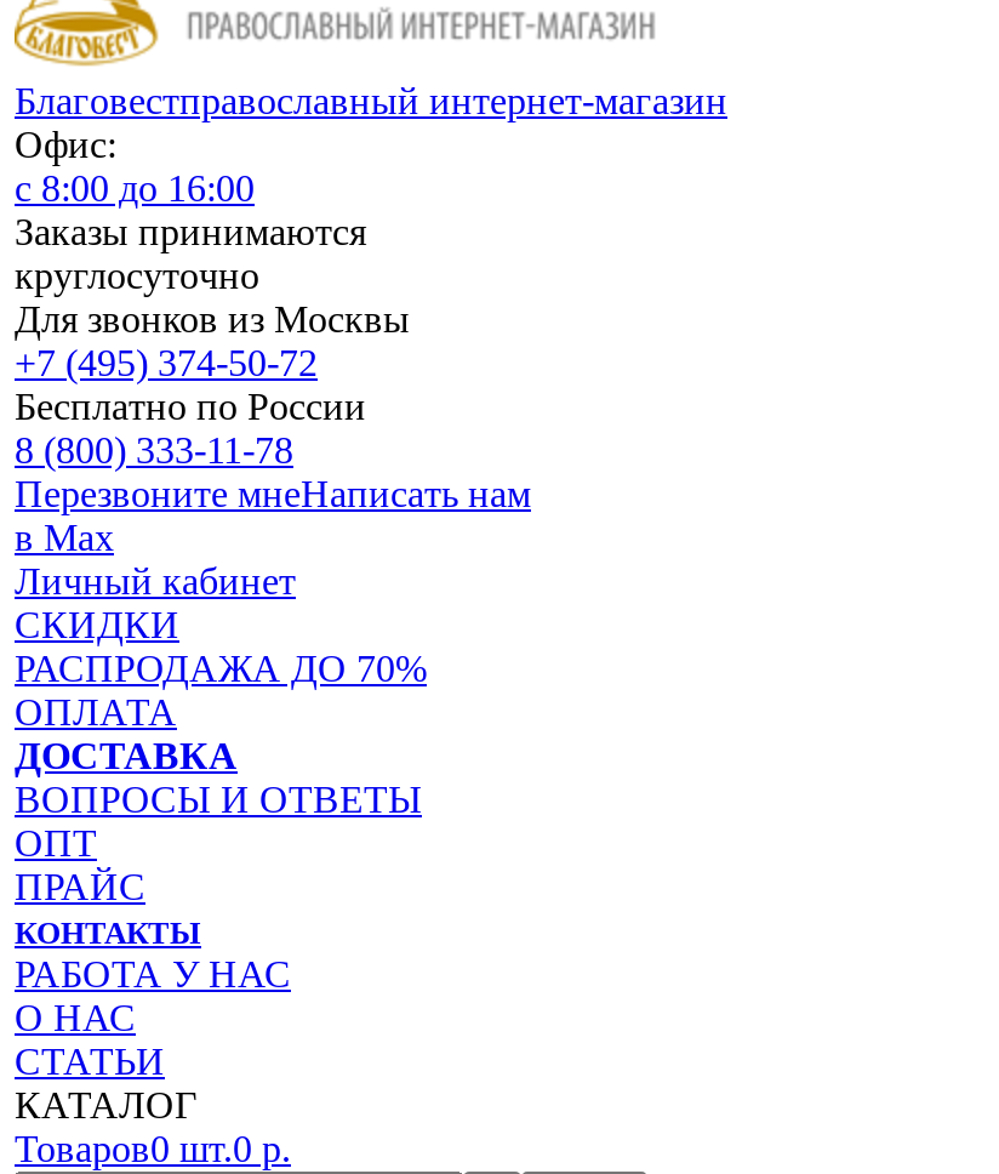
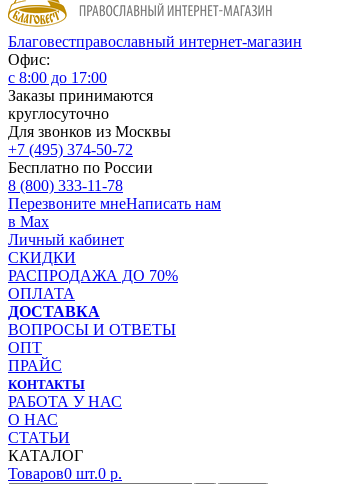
[15,167,255,209] с 8:00 до 16:00 -> [8,69,107,86] с 8:00 до 17:00

